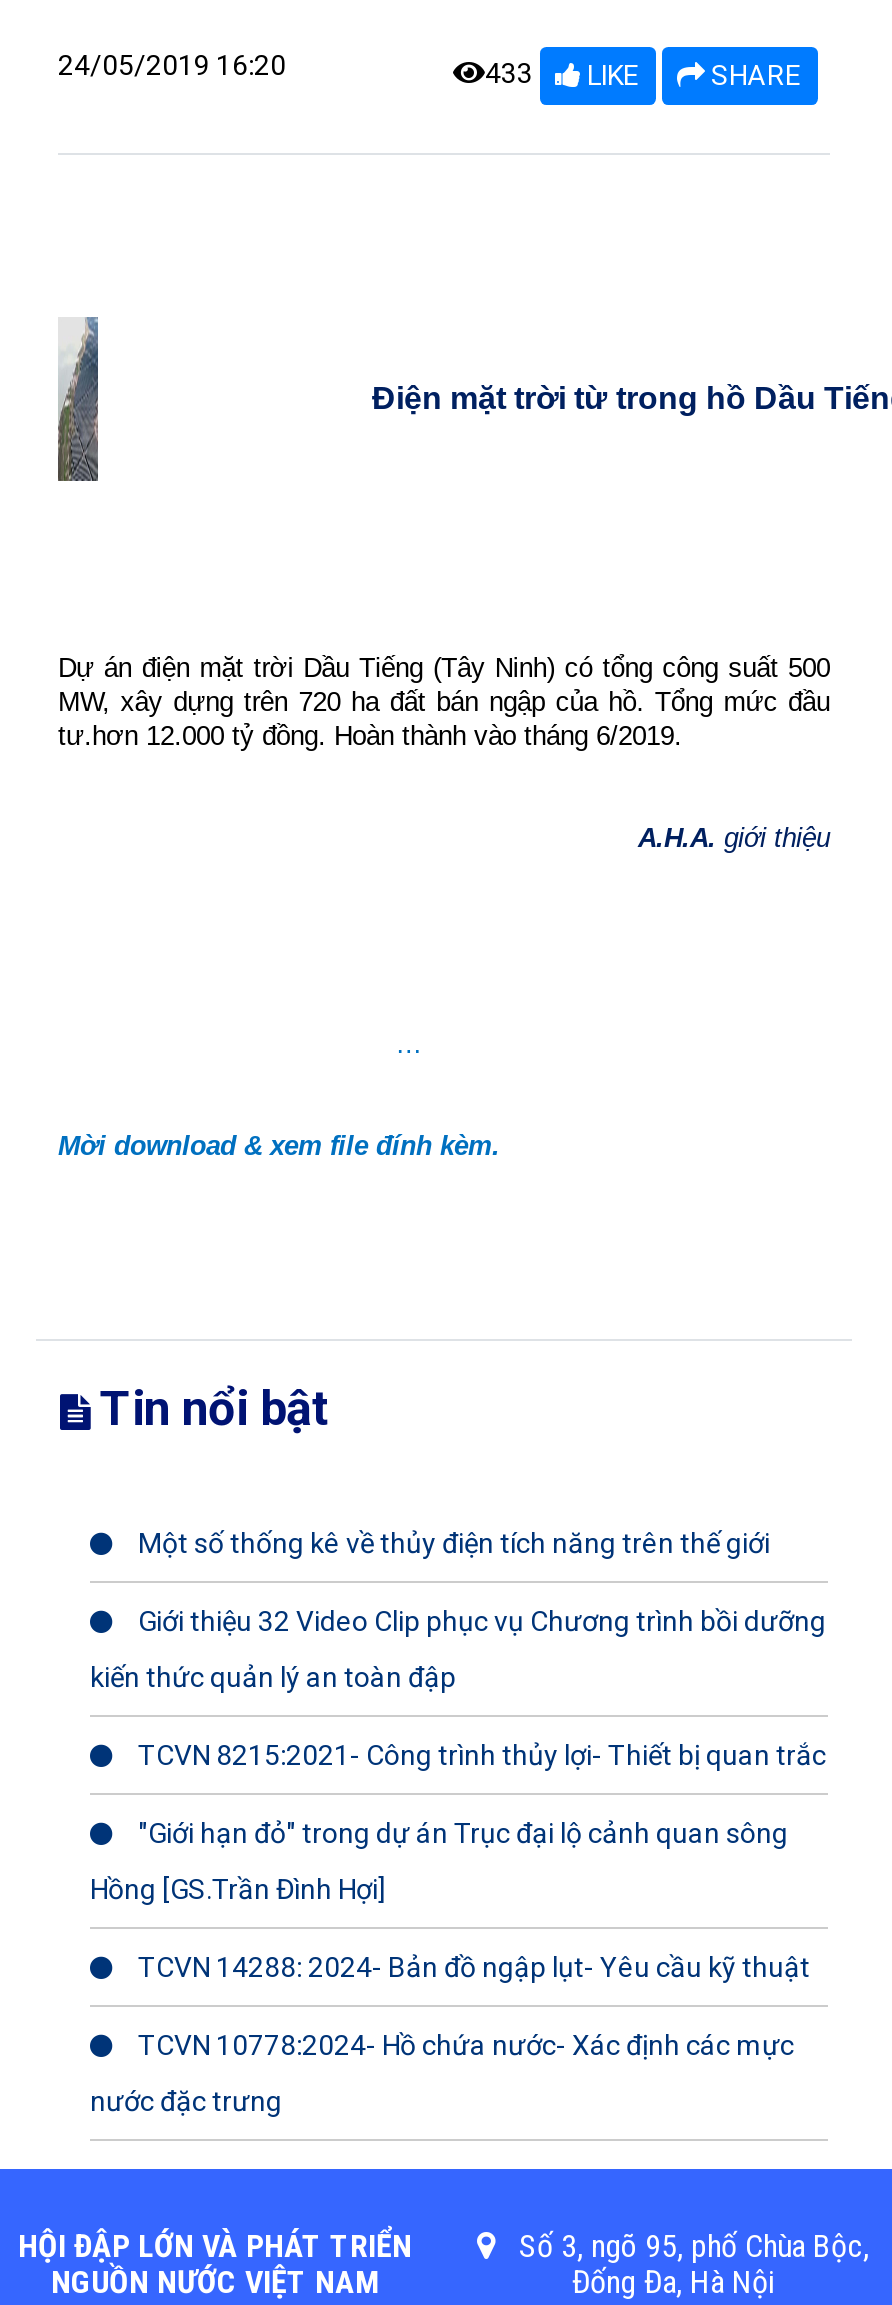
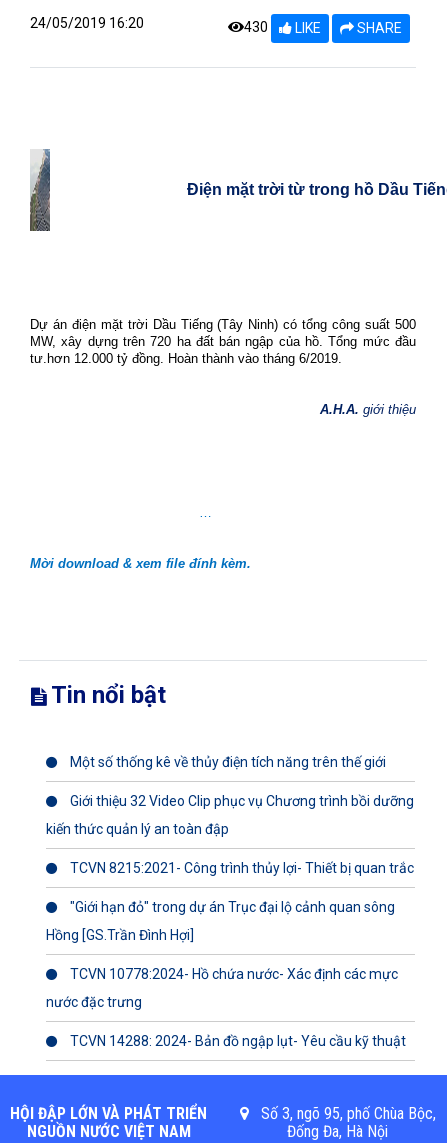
[485,57,639,91] 433 LIKE -> [243,19,320,36] 430 LIKE
moved [132,1951,810,1983] -> [67,1033,406,1049]: TCVN 14288: 2024- Bản đồ ngập lụt- Yêu cầu kỹ thuật
moved [90,2029,794,2117] -> [46,966,398,1010]: TCVN 10778:2024- Hồ chứa nước- Xác định các mực | nước đặc trưng

